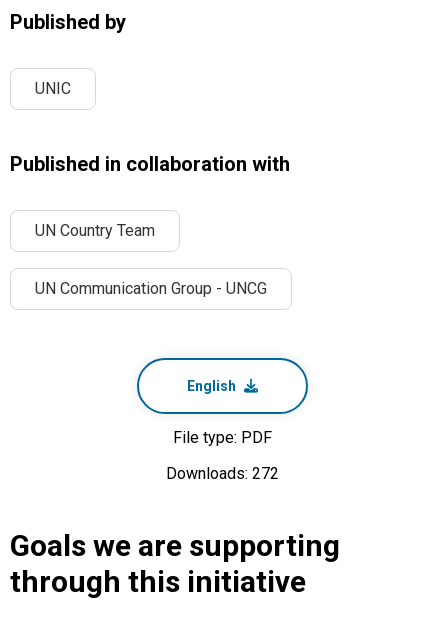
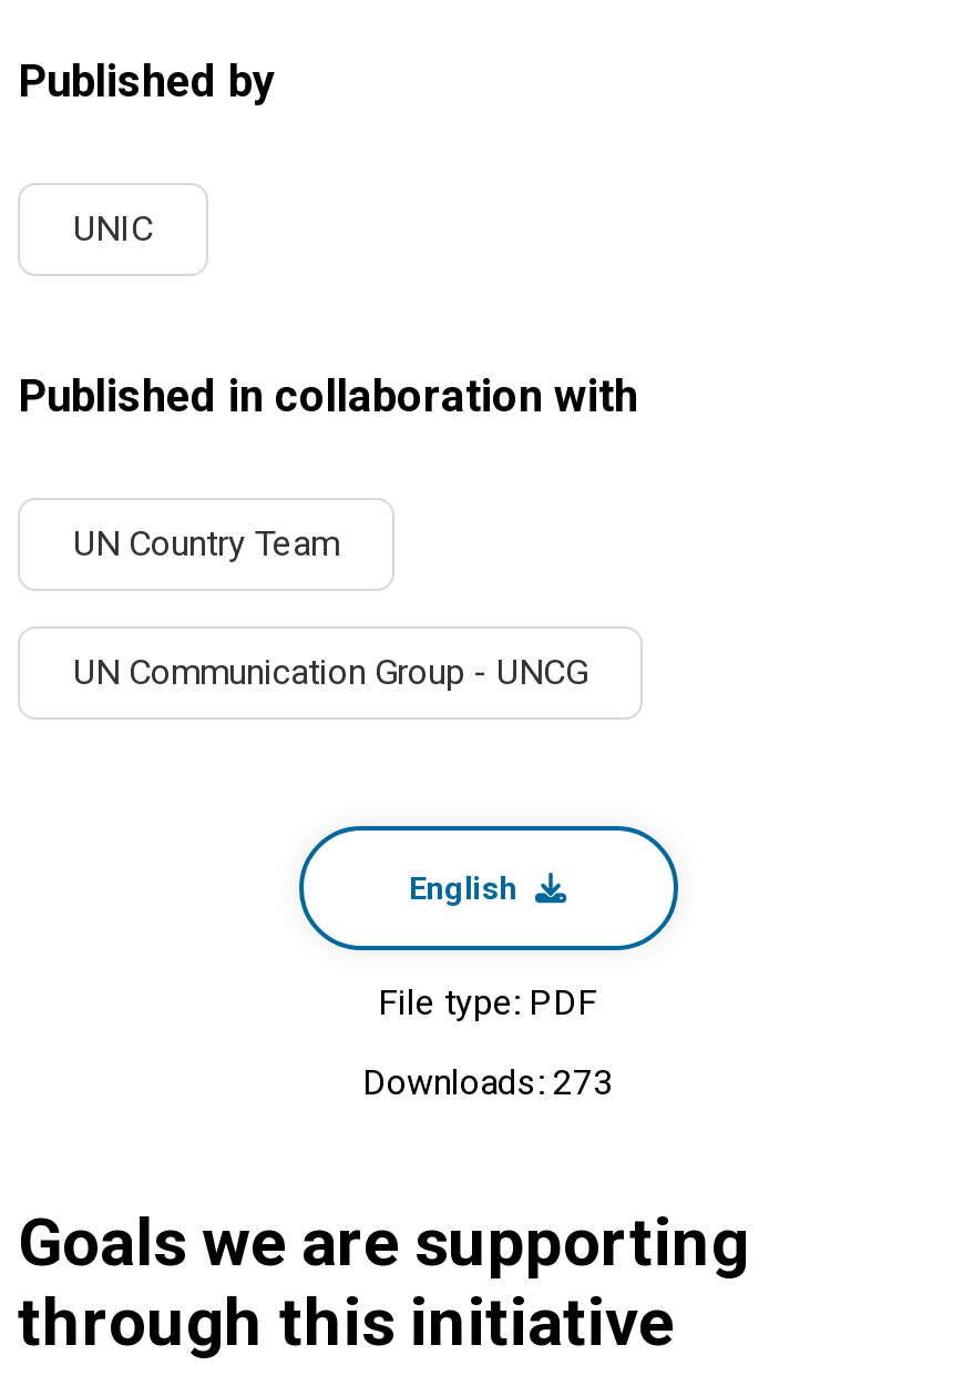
[165,464,278,483] Downloads: 272 -> [362,1062,613,1104] Downloads: 273

